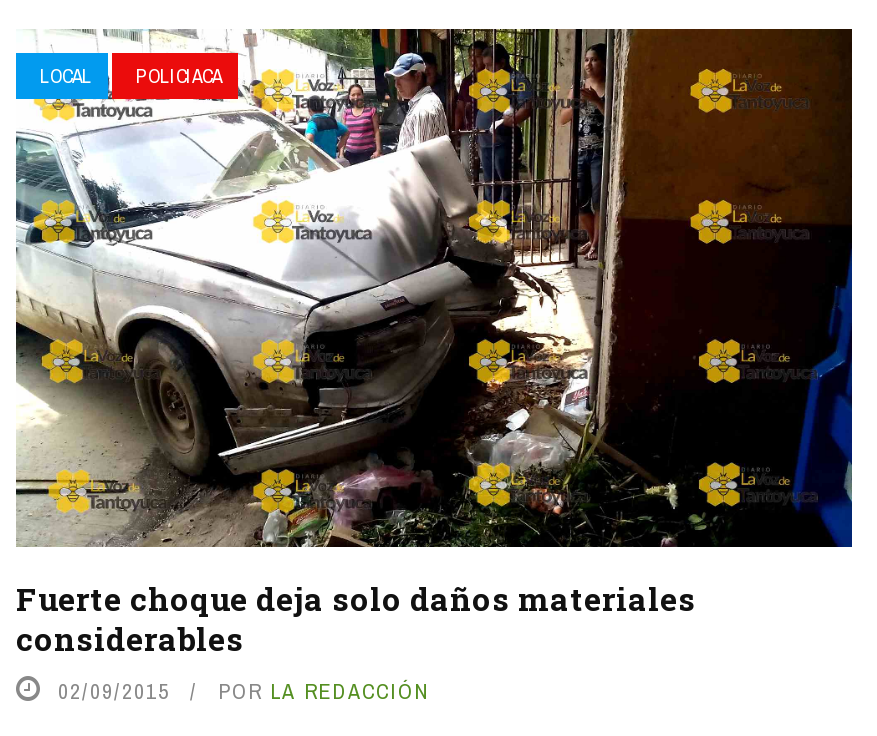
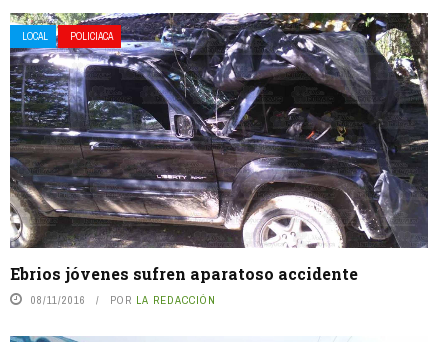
[14,26,852,705] [image] | Fuerte choque deja solo daños materiales | considerables | 02/09/2015 -> [9,12,429,307] [image] | Ebrios jóvenes sufren aparatoso accidente | 08/11/2016

